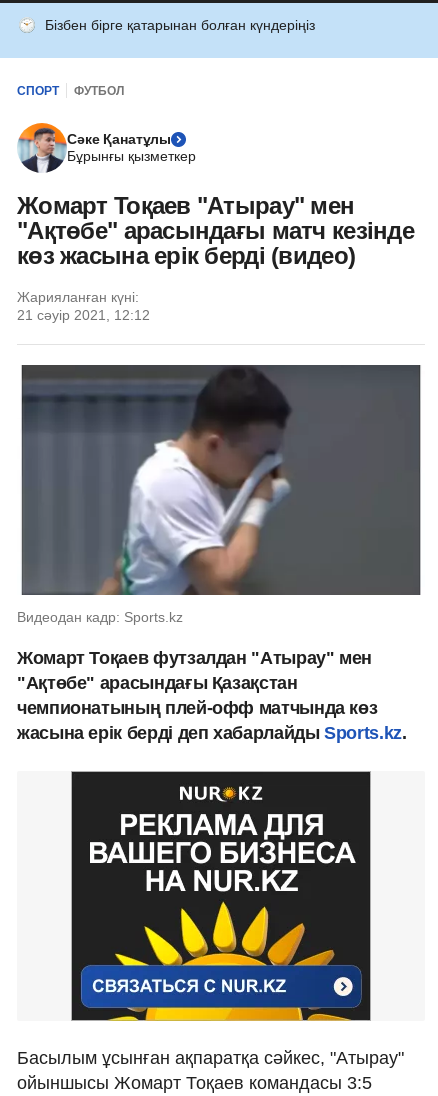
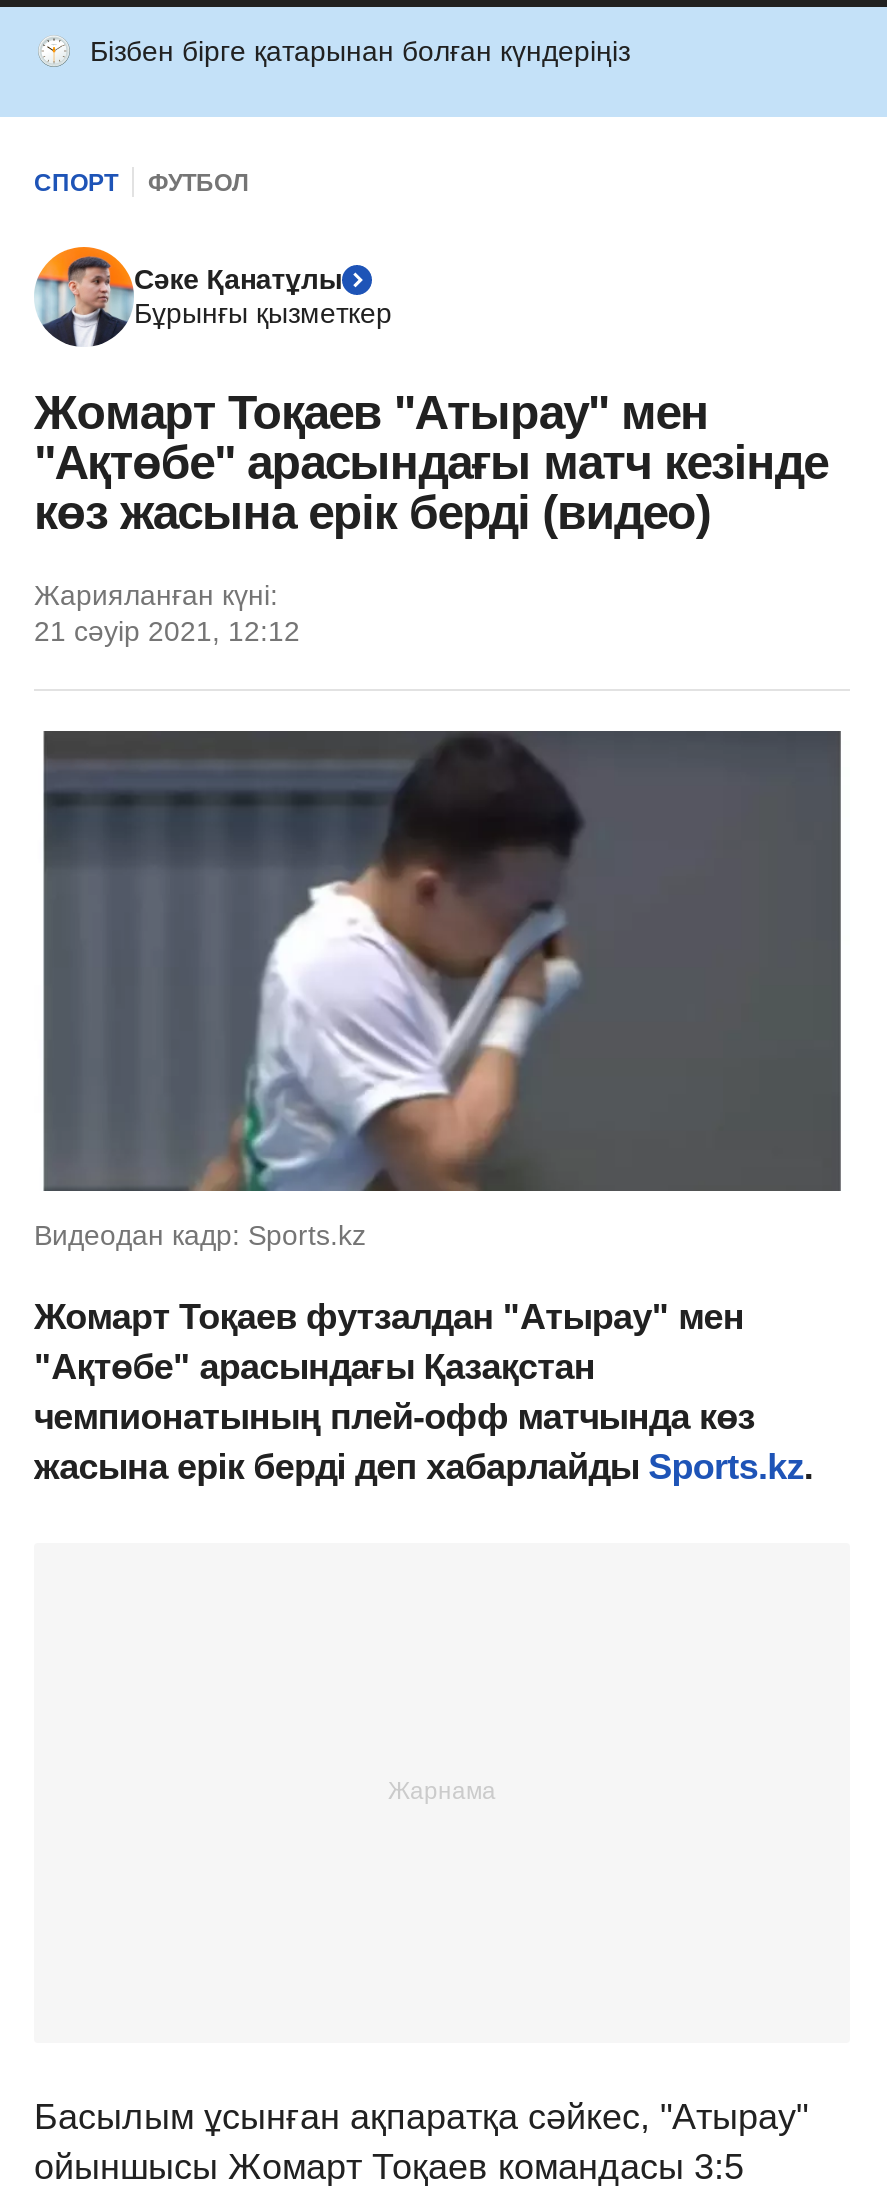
[70,771,372,1022] [image] -> none

